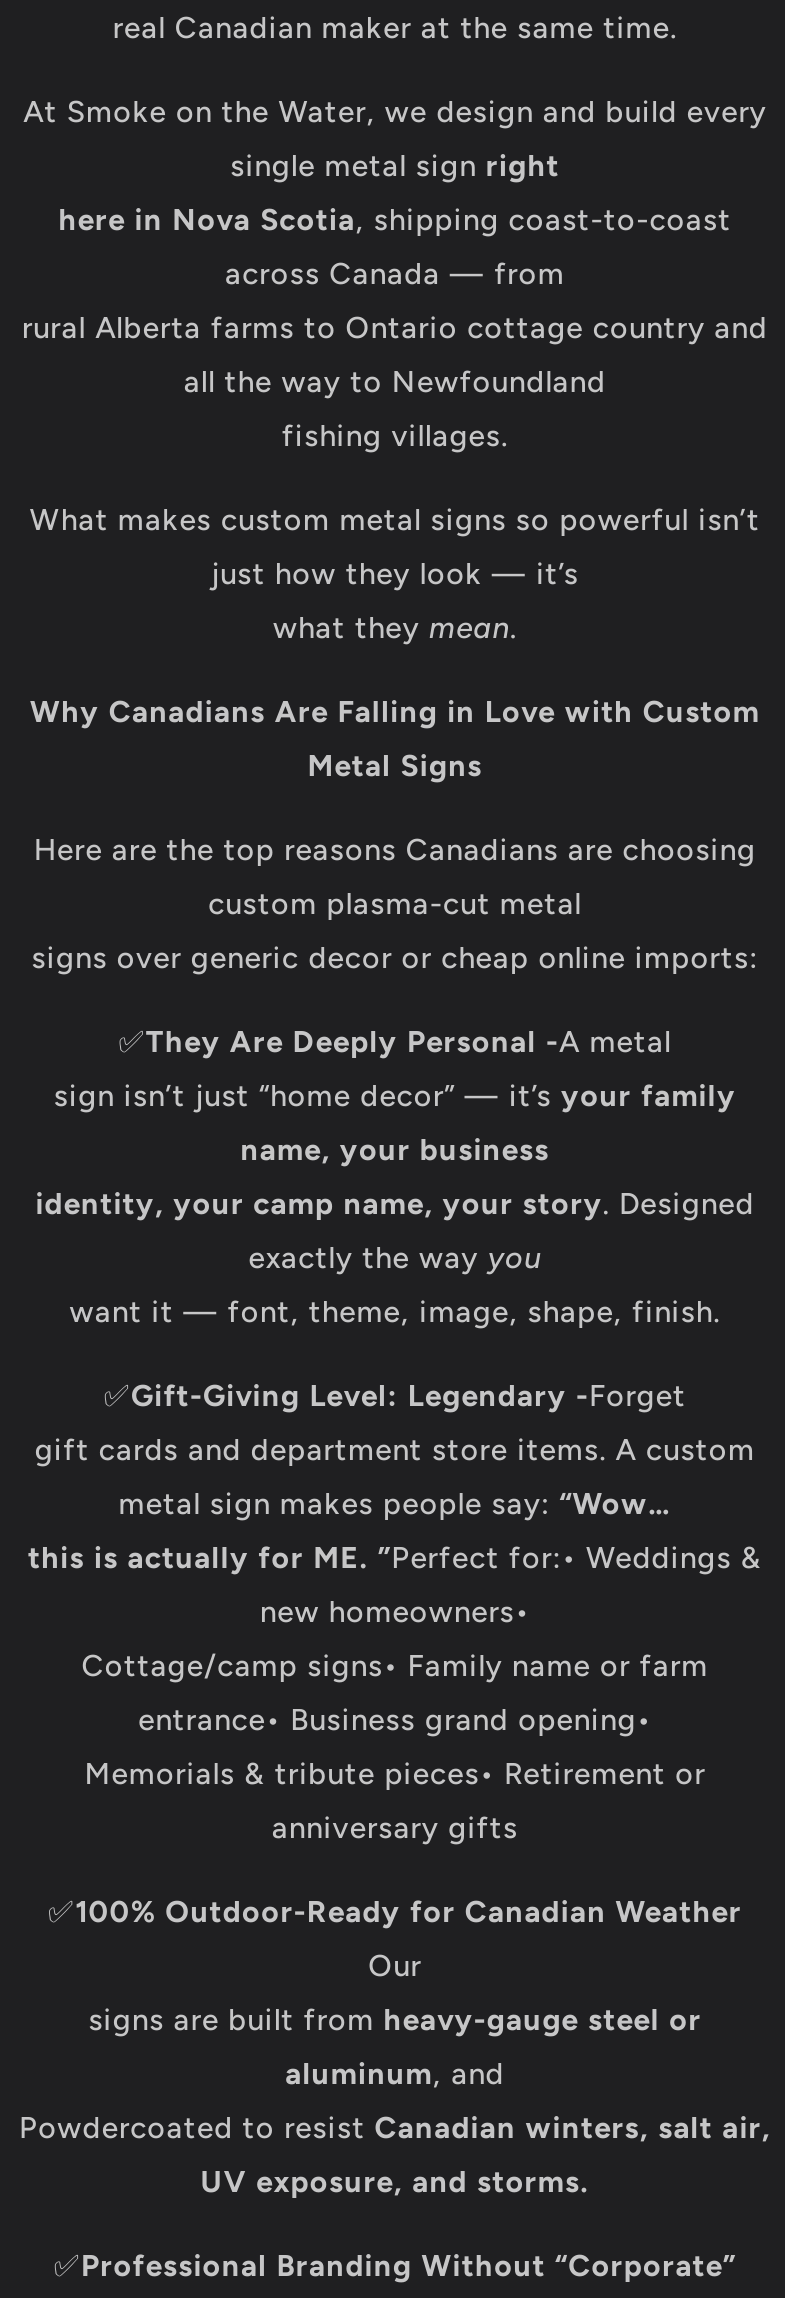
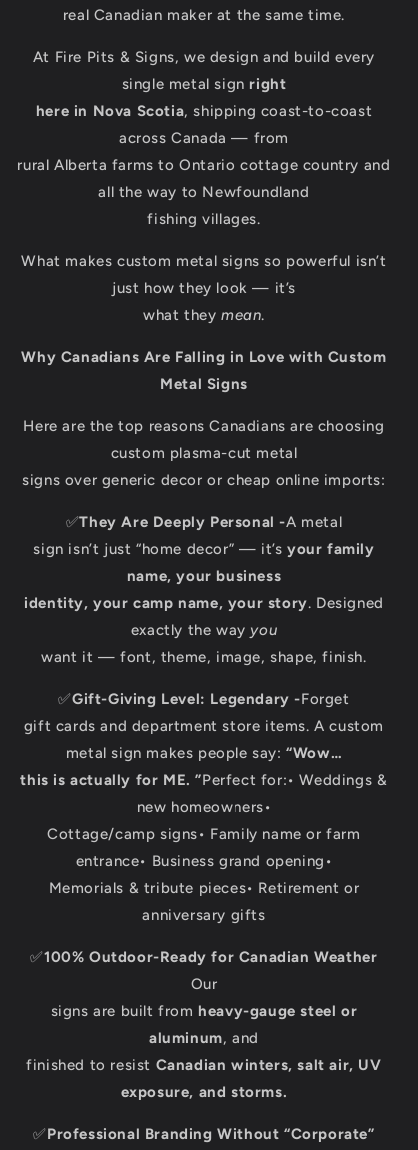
[23,94,767,130] At Smoke on the Water, we design and build every -> [33,48,375,66] At Fire Pits & Signs, we design and build every
[19,2110,771,2146] Powdercoated to resist Canadian winters, salt air, -> [26,1056,382,1074] finished to resist Canadian winters, salt air, UV
[201,2164,589,2200] UV exposure, and storms. -> [121,1083,287,1101] exposure, and storms.

